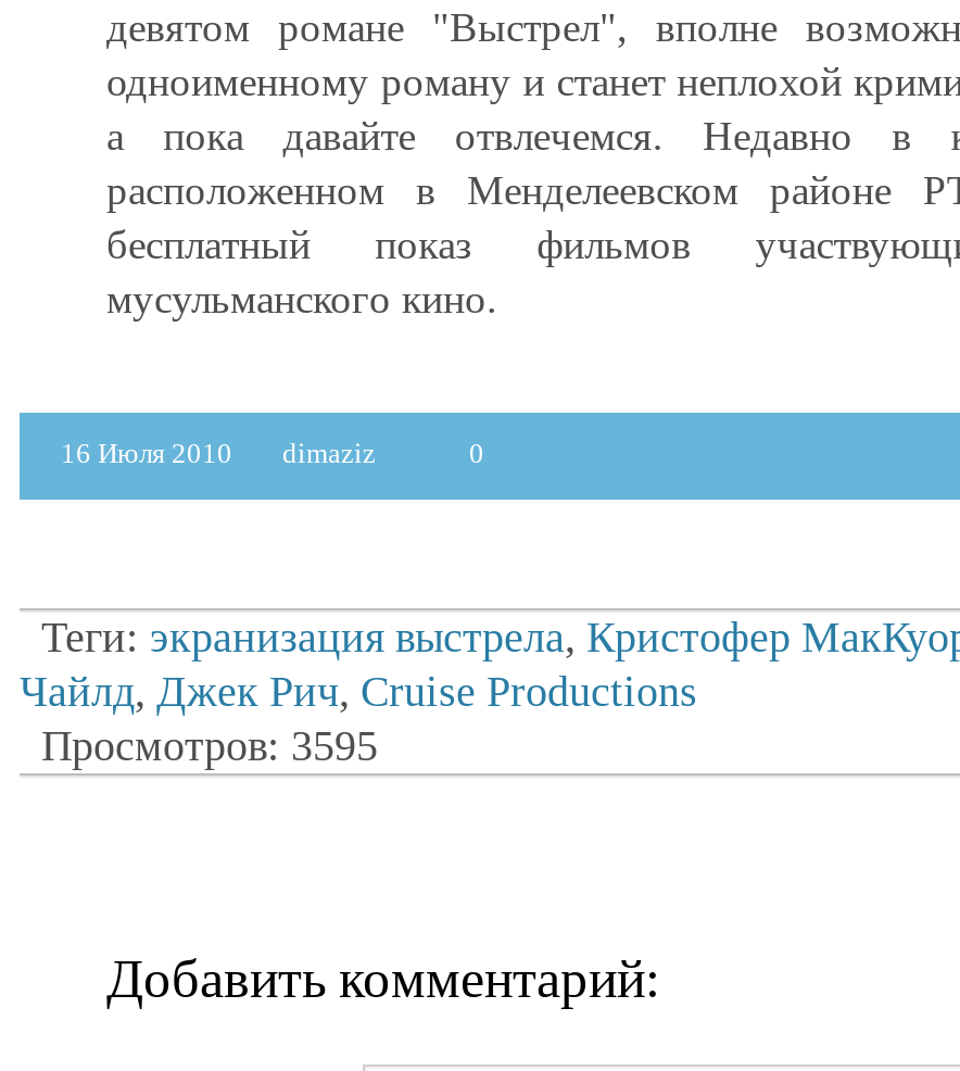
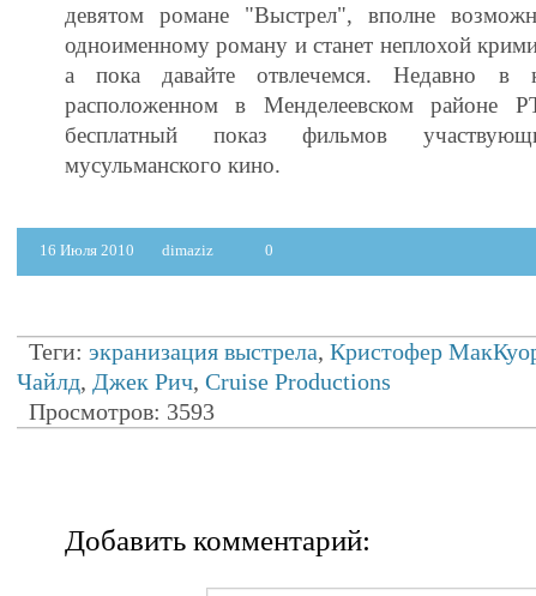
[20,721,378,769] Просмотров: 3595 -> [17,398,215,425] Просмотров: 3593

